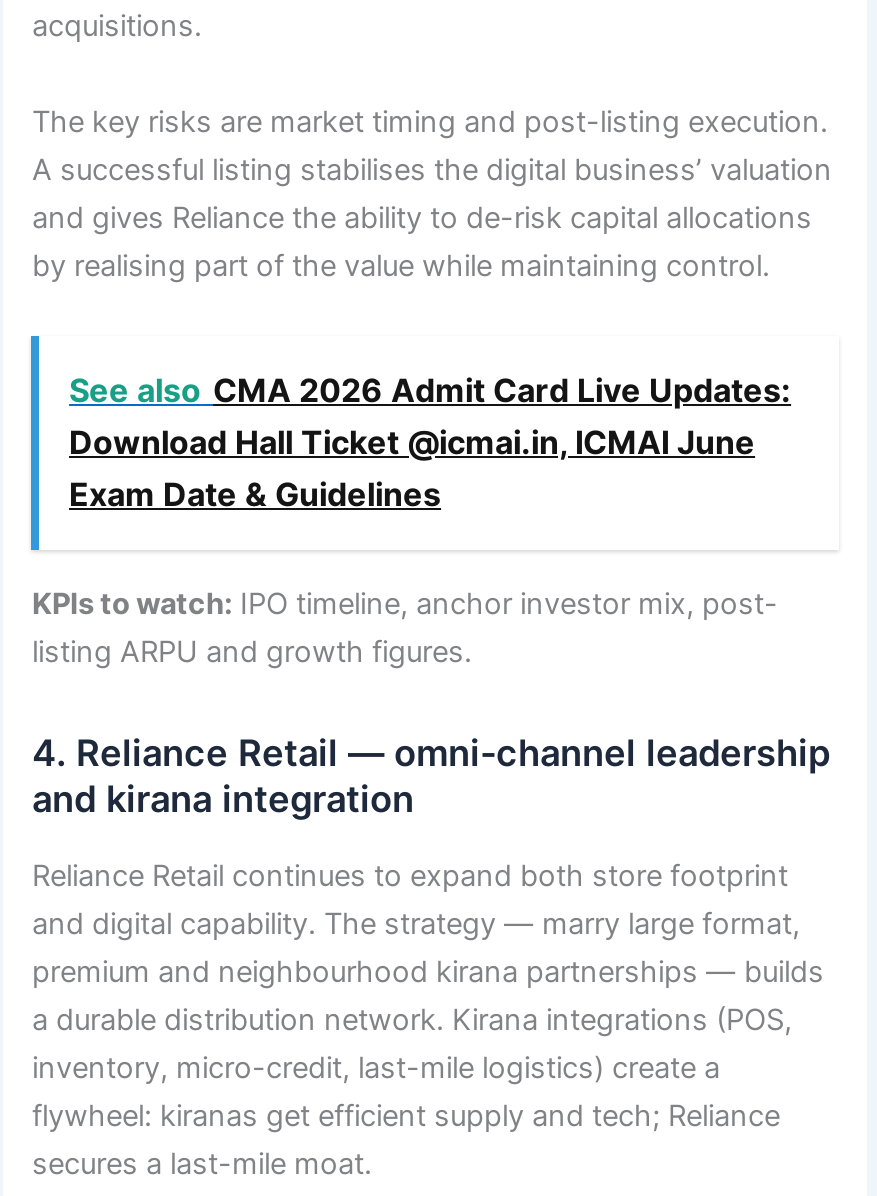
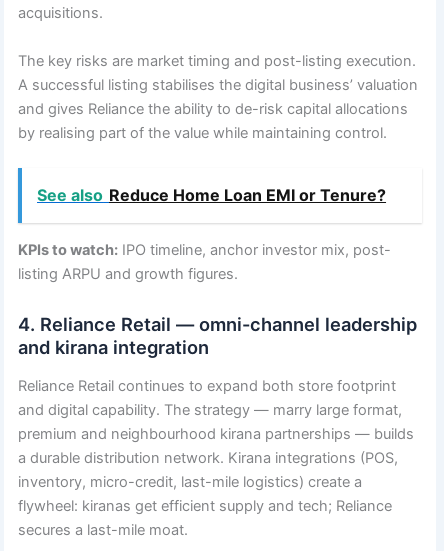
[69,371,791,515] See also CMA 2026 Admit Card Live Updates: | Download Hall Ticket @icmai.in, ICMAI June | Exam Date & Guidelines -> [37,185,386,205] See also Reduce Home Loan EMI or Tenure?

